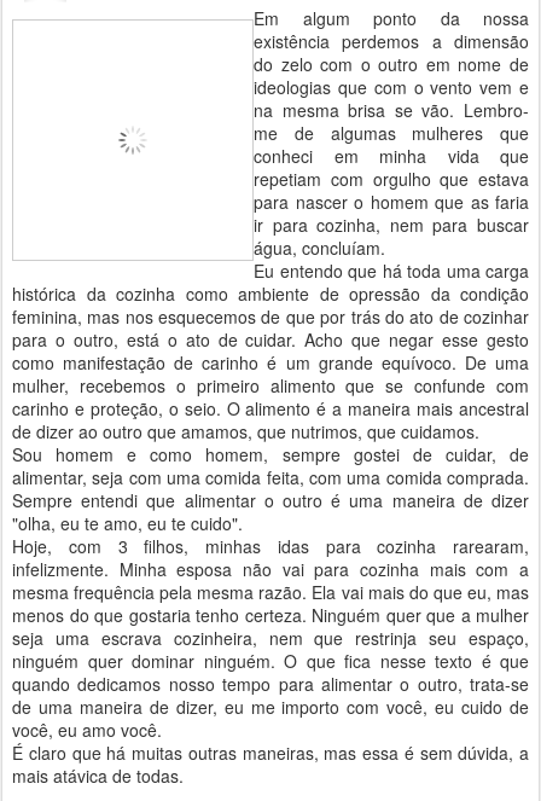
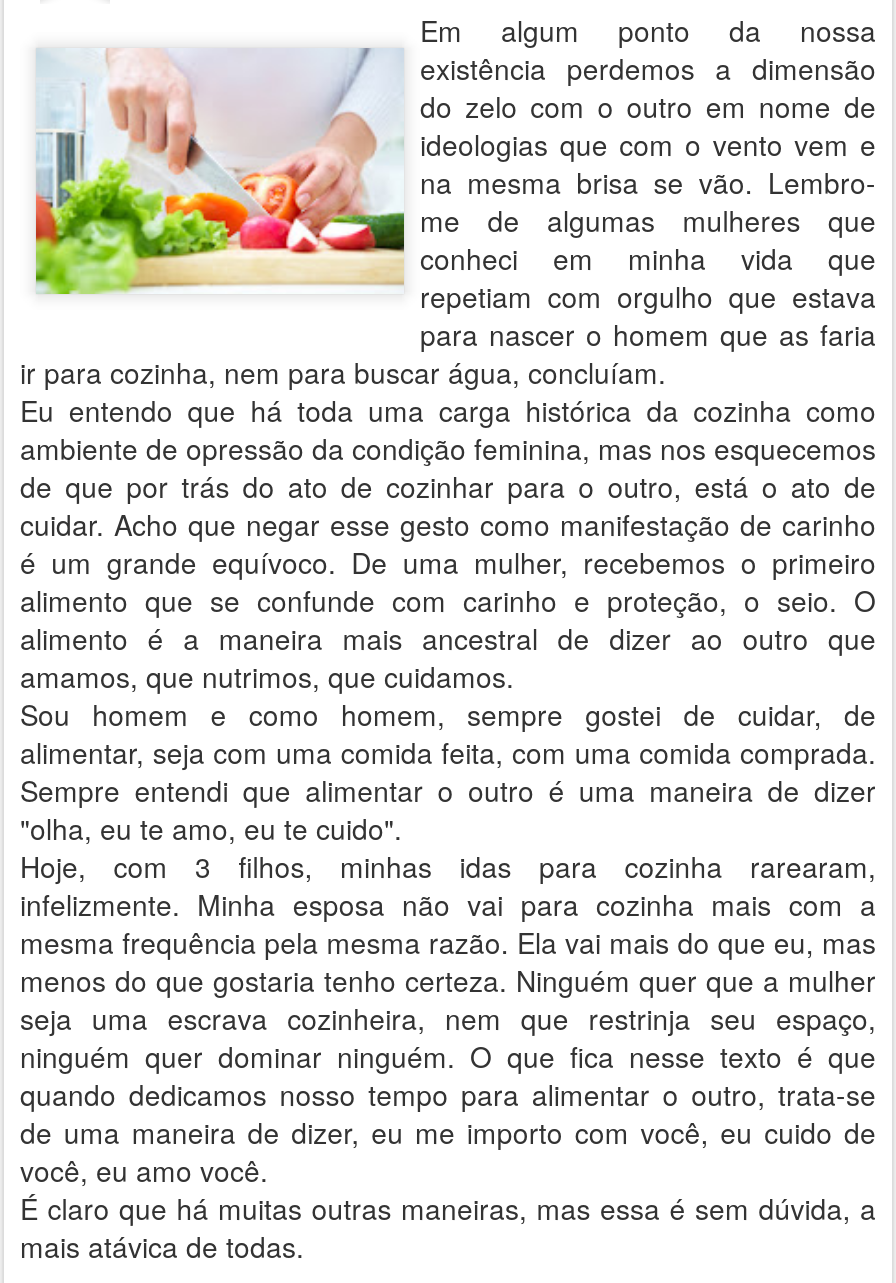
none -> [32,44,408,298] [image]

